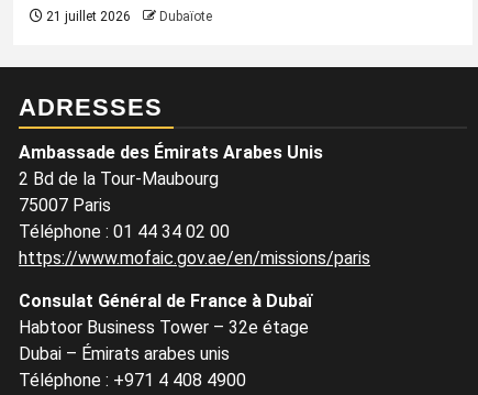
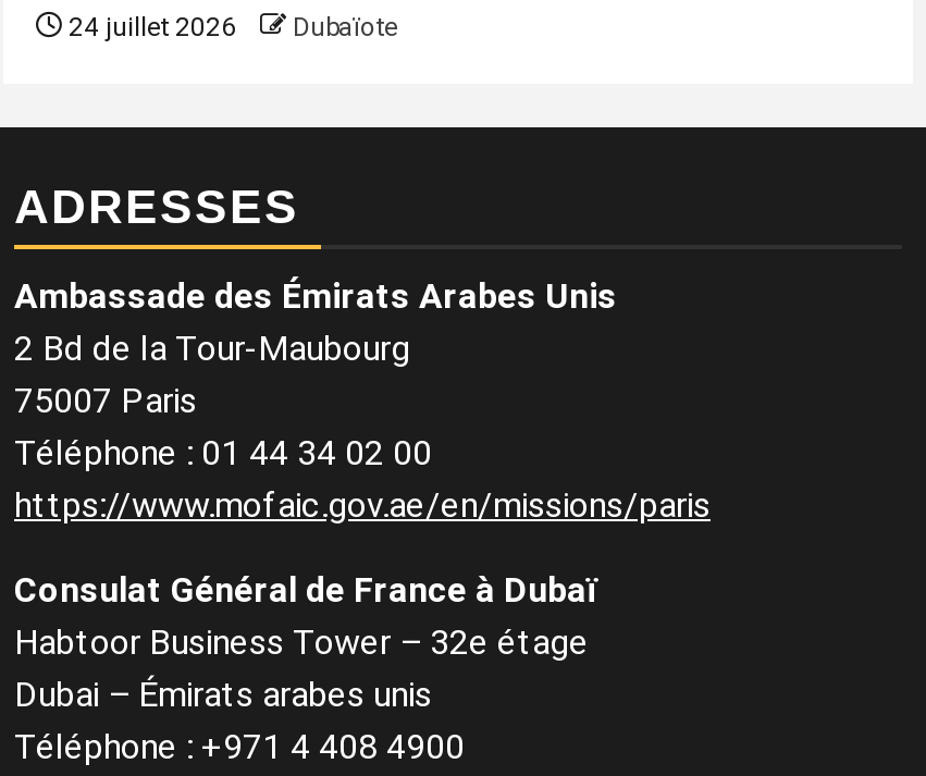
[43,9,212,24] 21 juillet 2026 Dubaïote -> [62,12,397,42] 24 juillet 2026 Dubaïote

